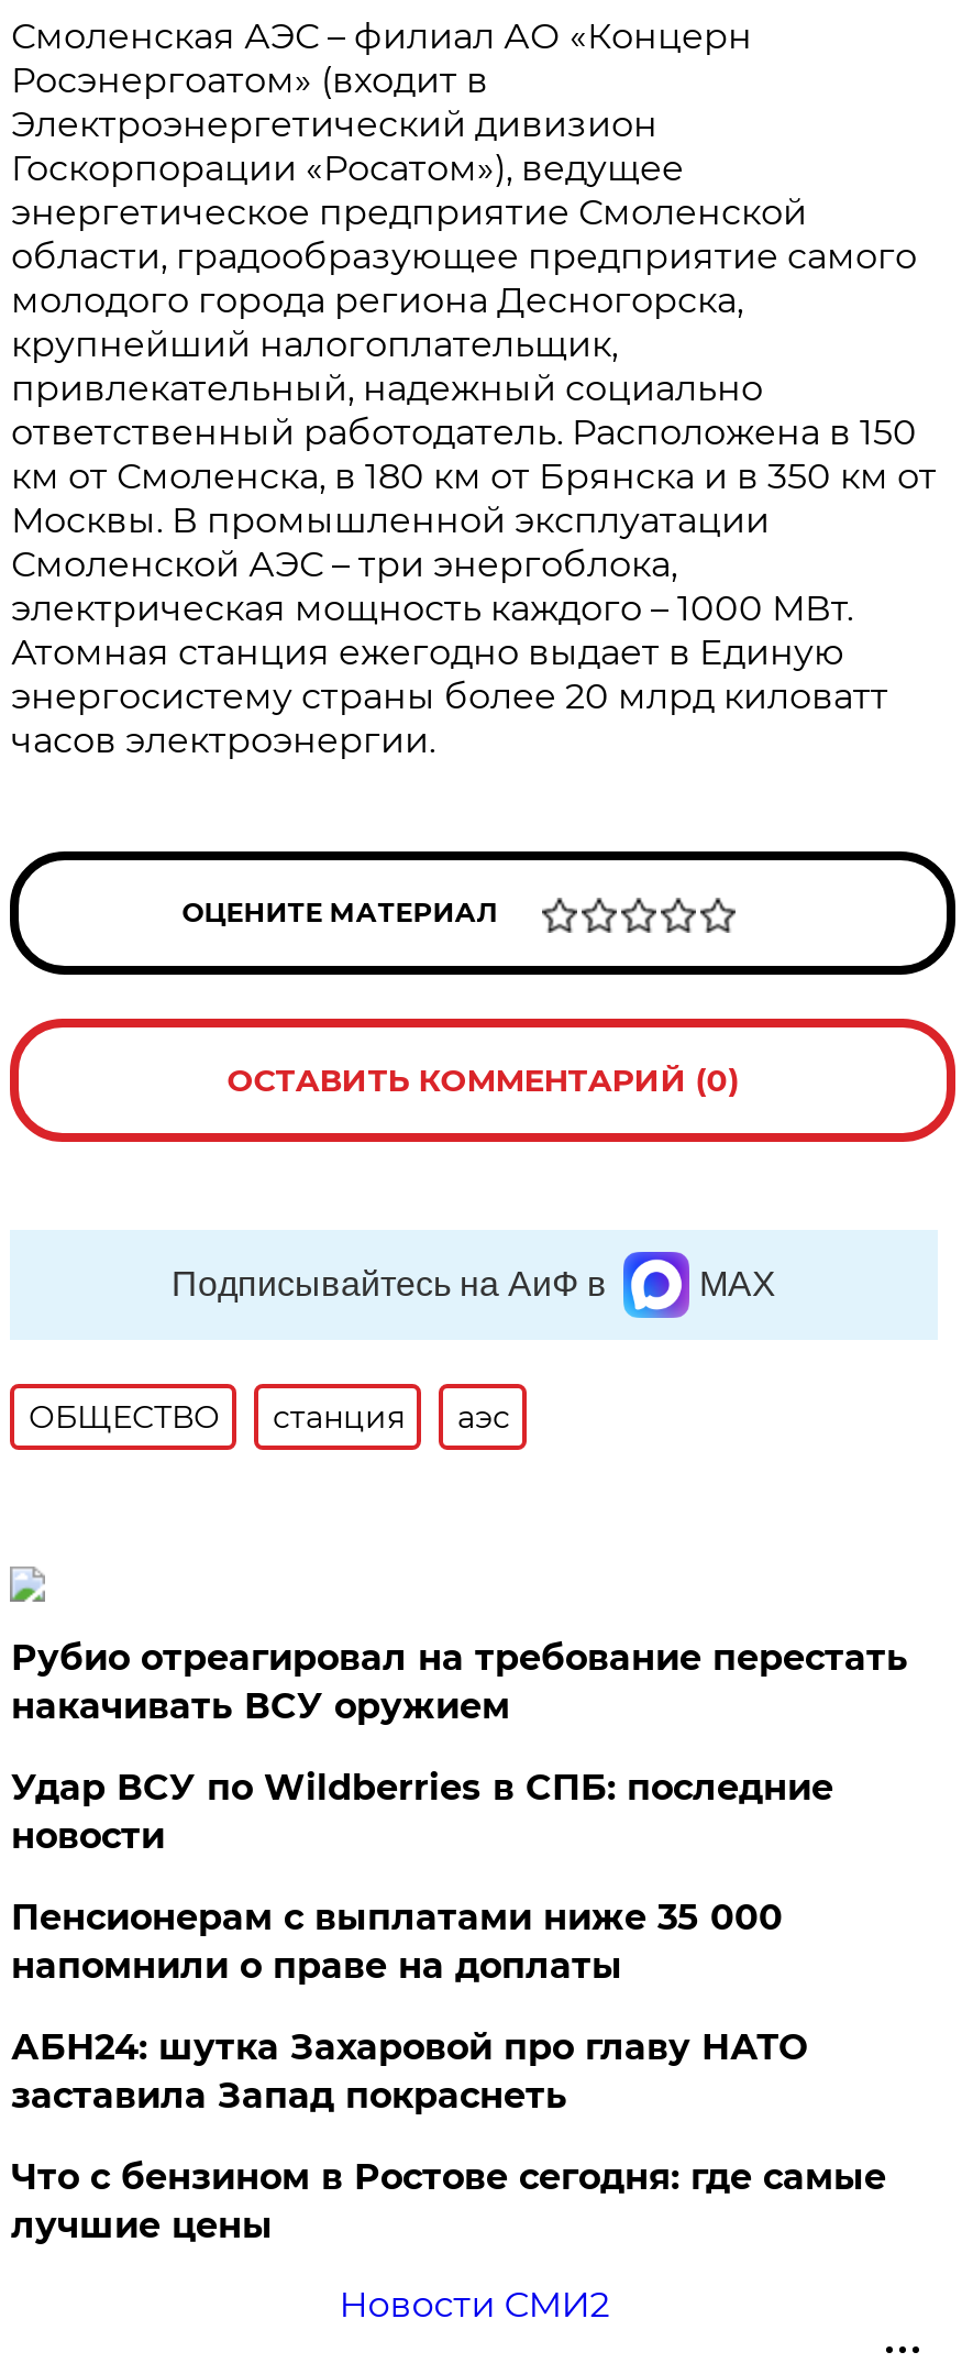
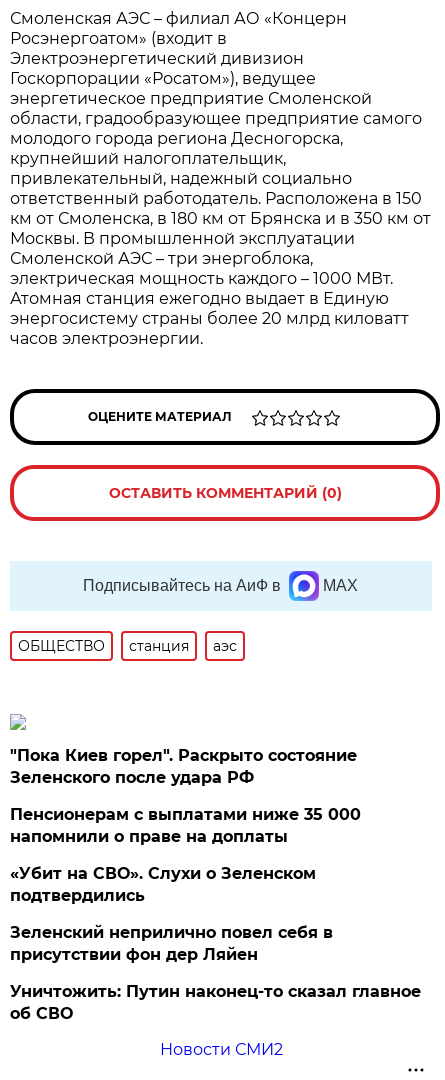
[11,1637,908,1857] Рубио отреагировал на требование перестать | накачивать ВСУ оружием | Удар ВСУ по Wildberries в СПБ: последние | новости -> [10,746,357,787] "Пока Киев горел". Раскрыто состояние | Зеленского после удара РФ
moved [11,1897,783,1987] -> [10,805,361,846]: Пенсионерам с выплатами ниже 35 000 | напомнили о праве на доплаты
[11,2026,886,2246] АБН24: шутка Захаровой про главу НАТО | заставила Запад покраснеть | Что с бензином в Ростове сегодня: где самые | лучшие цены -> [10,864,421,1023] «Убит на СВО». Слухи о Зеленском | подтвердились | Зеленский неприлично повел cебя в | присутствии фон дер Ляйен | Уничтожить: Путин наконец-то сказал главное | об СВО

